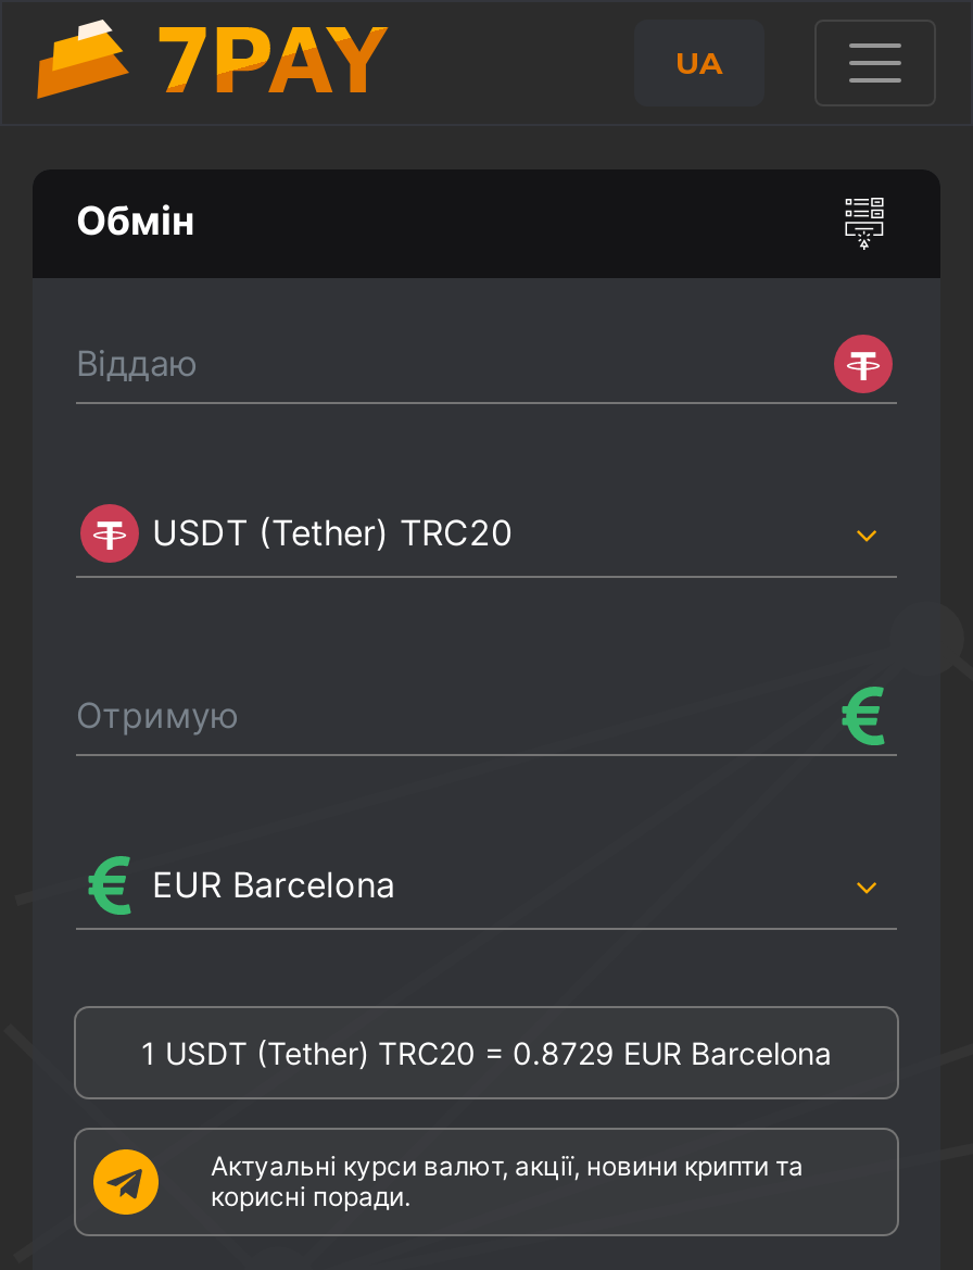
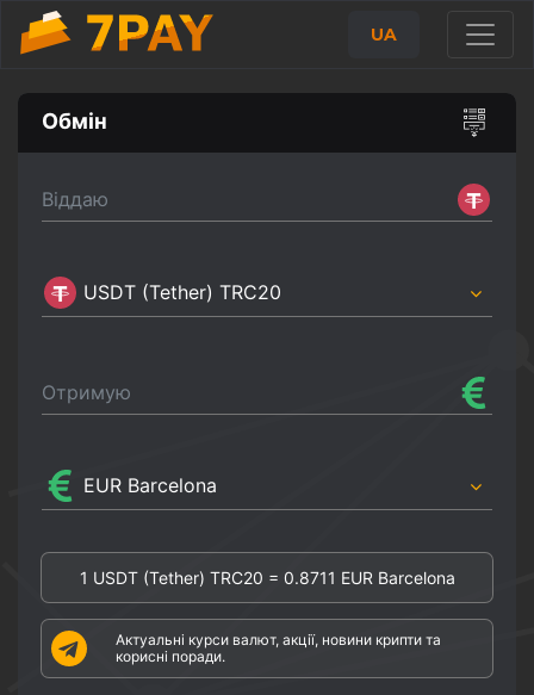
[141,1034,832,1071] 1 USDT (Tether) TRC20 = 0.8729 EUR Barcelona -> [79,567,455,588] 1 USDT (Tether) TRC20 = 0.8711 EUR Barcelona

